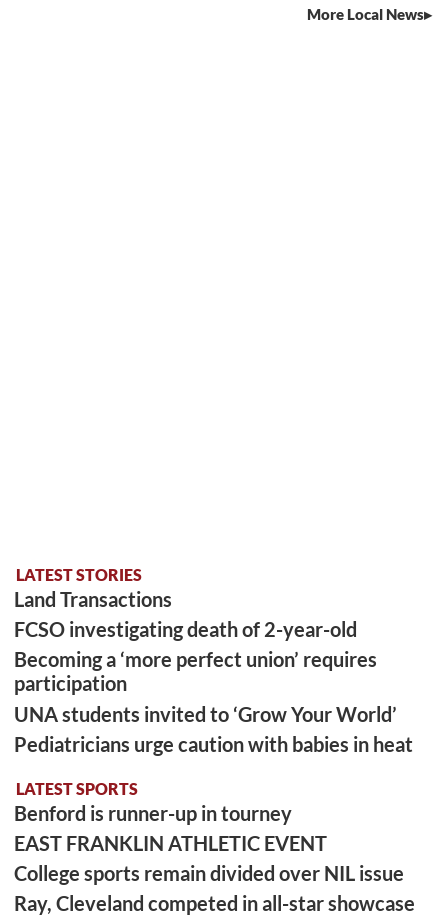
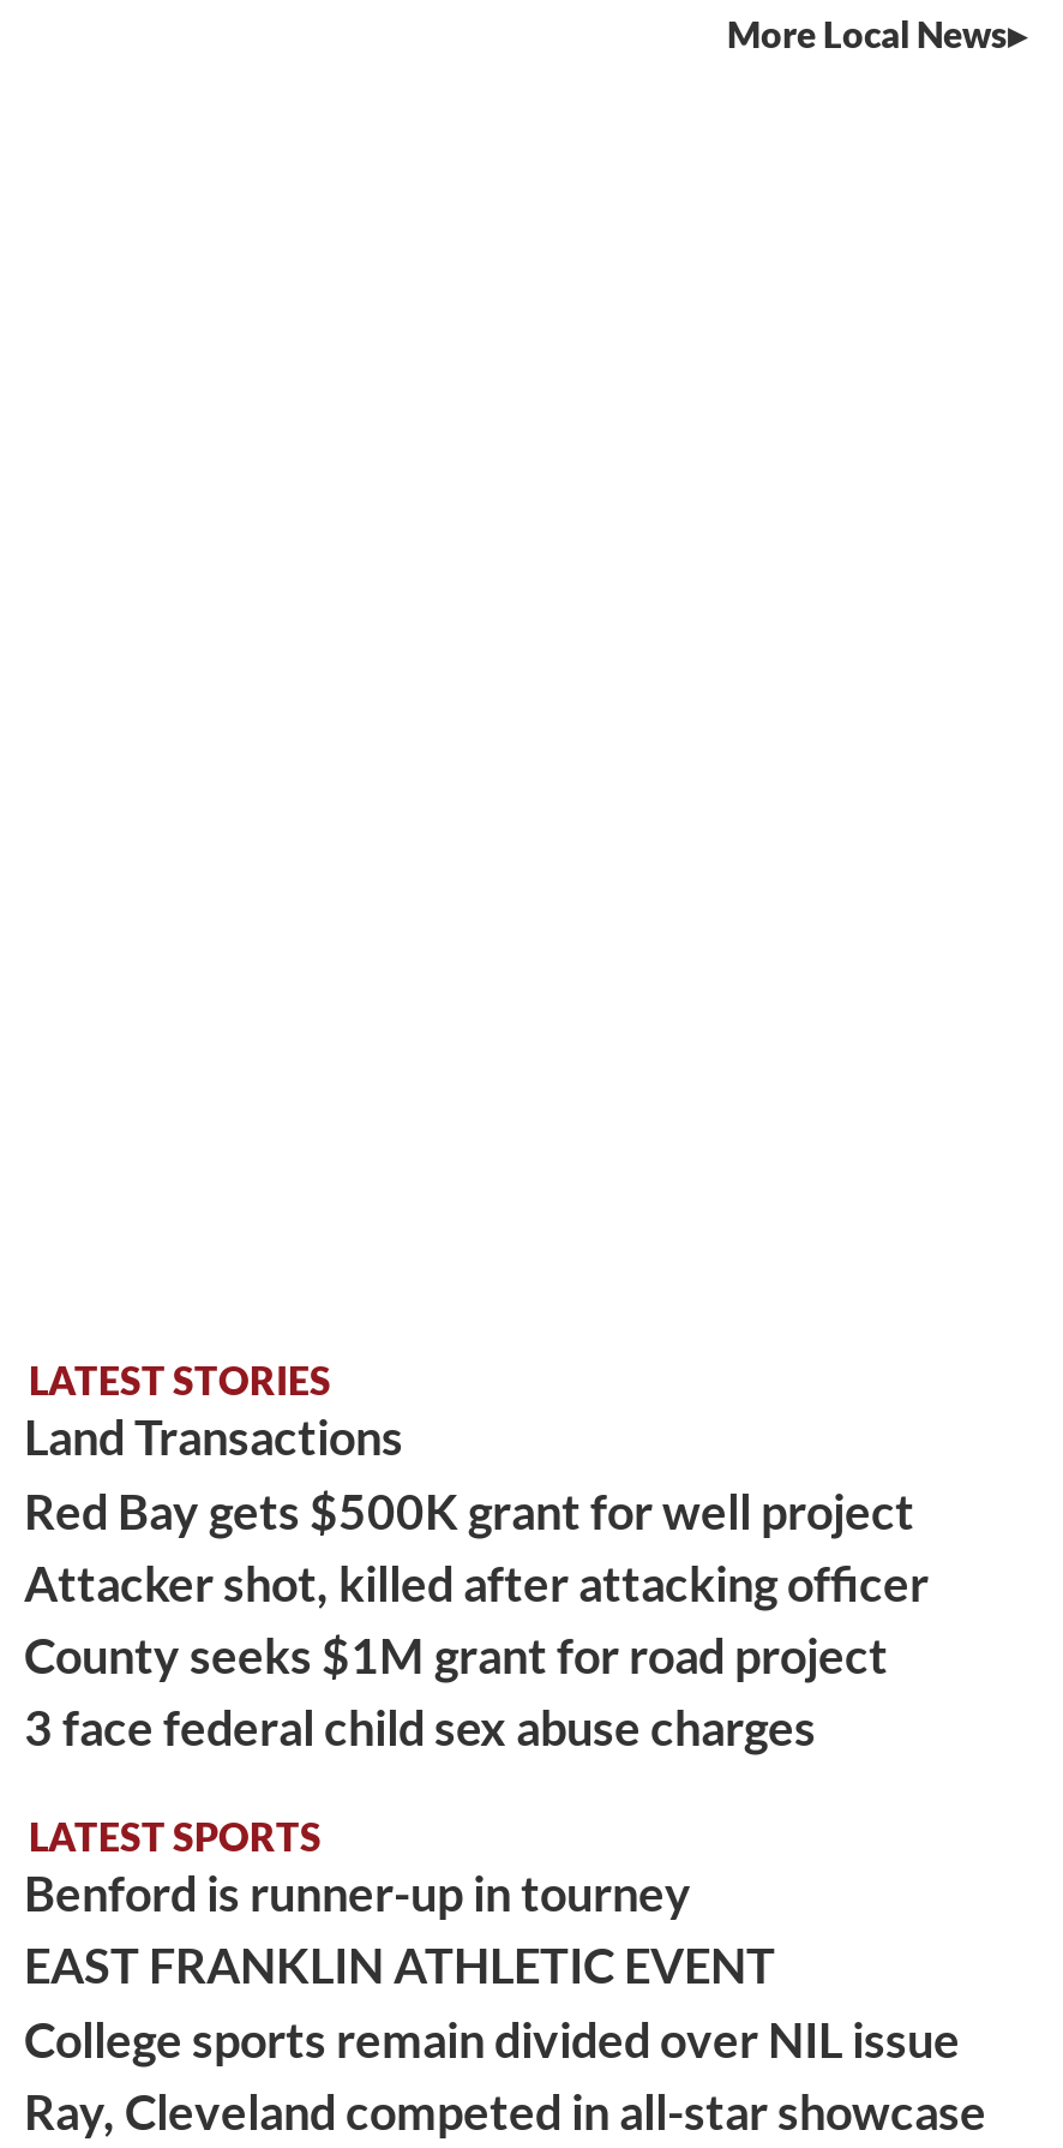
[14,617,413,756] FCSO investigating death of 2-year-old | Becoming a ‘more perfect union’ requires | participation | UNA students invited to ‘Grow Your World’ | Pediatricians urge caution with babies in heat -> [24,1481,929,1756] Red Bay gets $500K grant for well project | Attacker shot, killed after attacking officer | County seeks $1M grant for road project | 3 face federal child sex abuse charges

